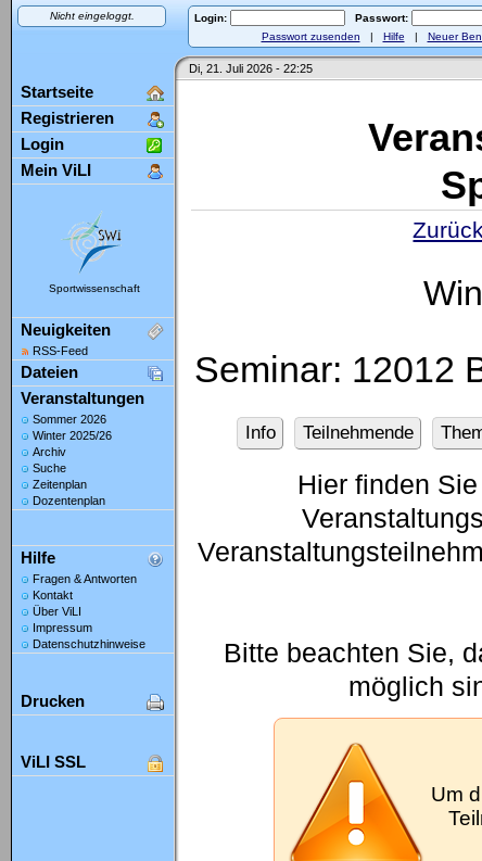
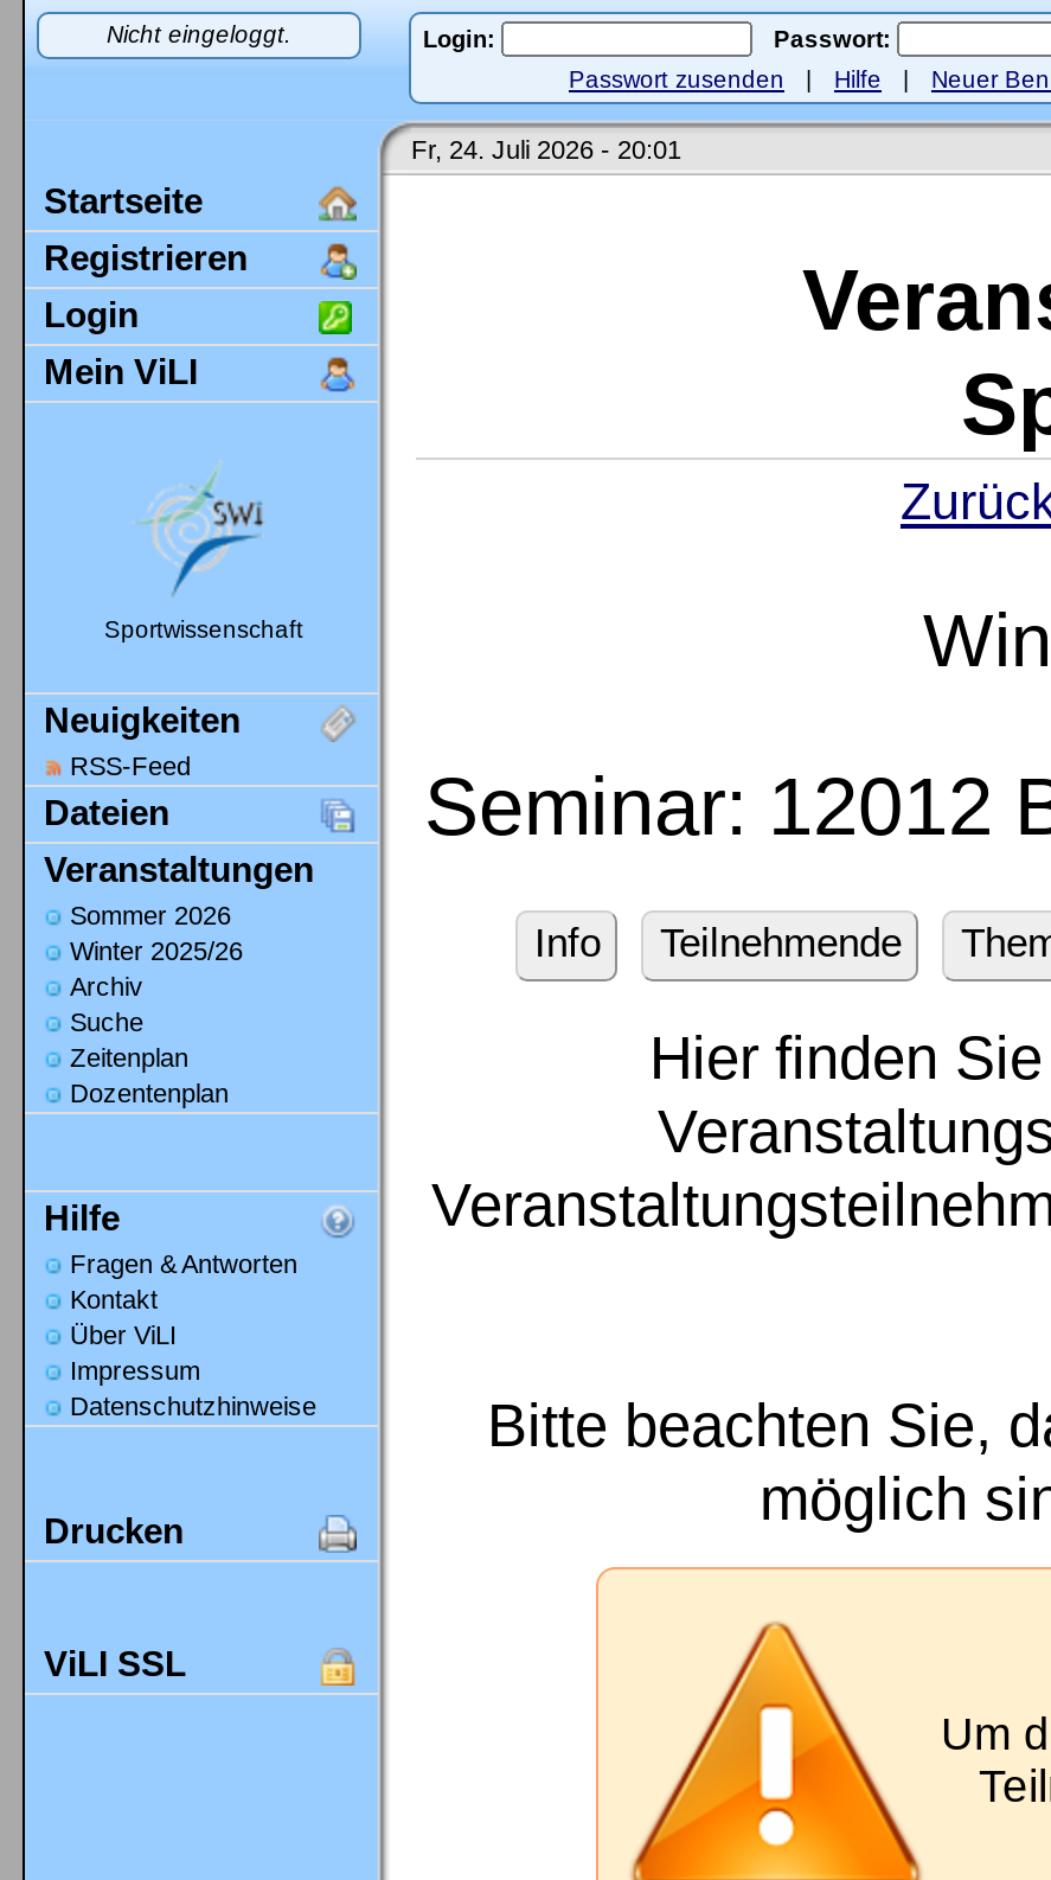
[189,62,313,75] Di, 21. Juli 2026 - 22:25 -> [411,135,681,164] Fr, 24. Juli 2026 - 20:01

